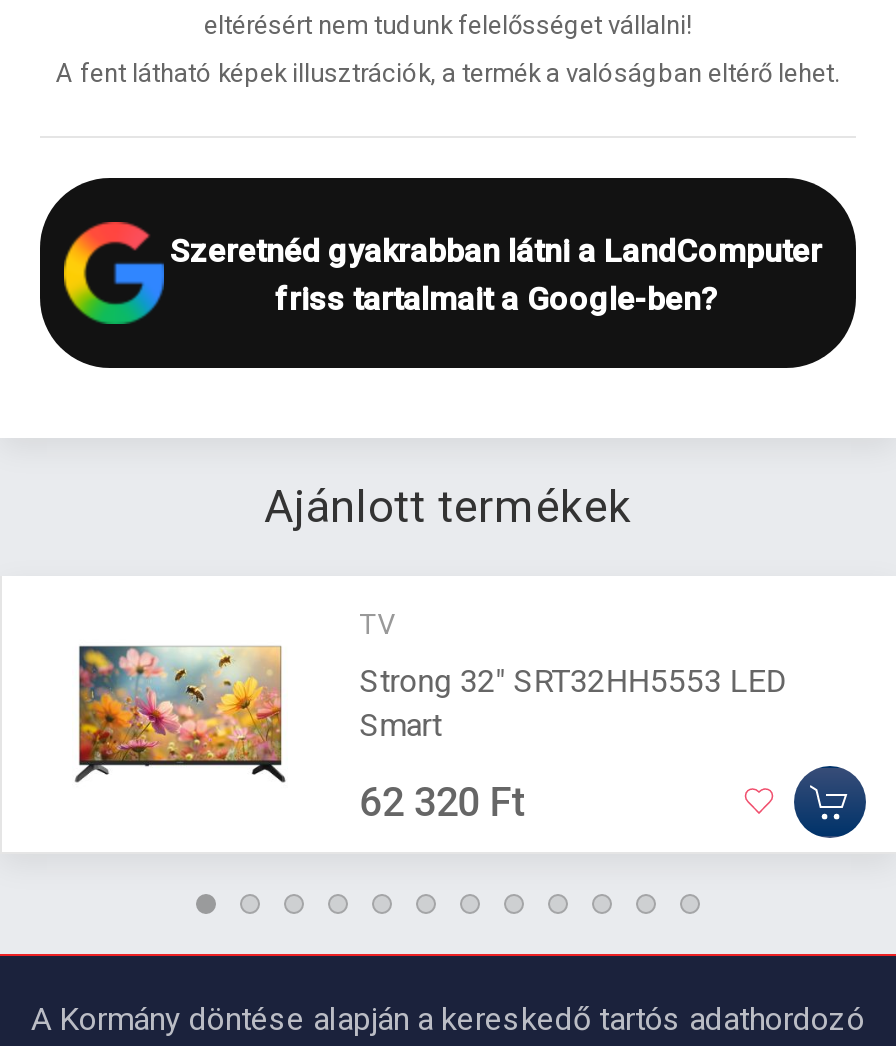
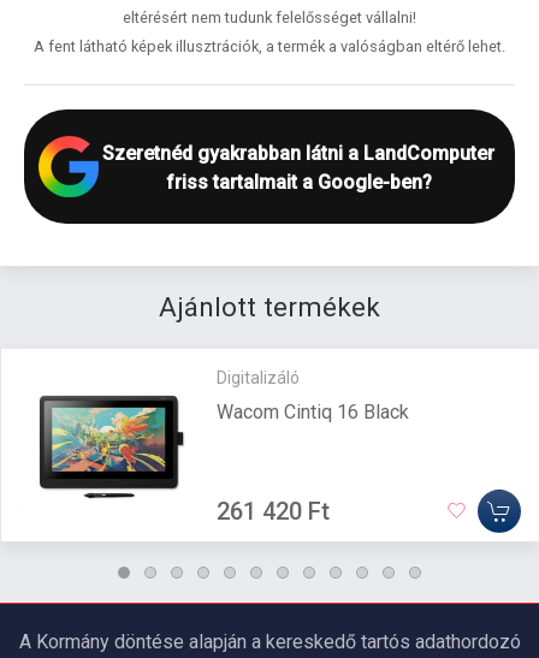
[360,608,396,640] TV -> [216,368,299,387] Digitalizáló
[66,644,788,784] [image] | Strong 32" SRT32HH5553 LED | Smart -> [38,395,409,499] [image] | Wacom Cintiq 16 Black
[360,778,526,826] 62 320 Ft -> [216,497,329,526] 261 420 Ft

